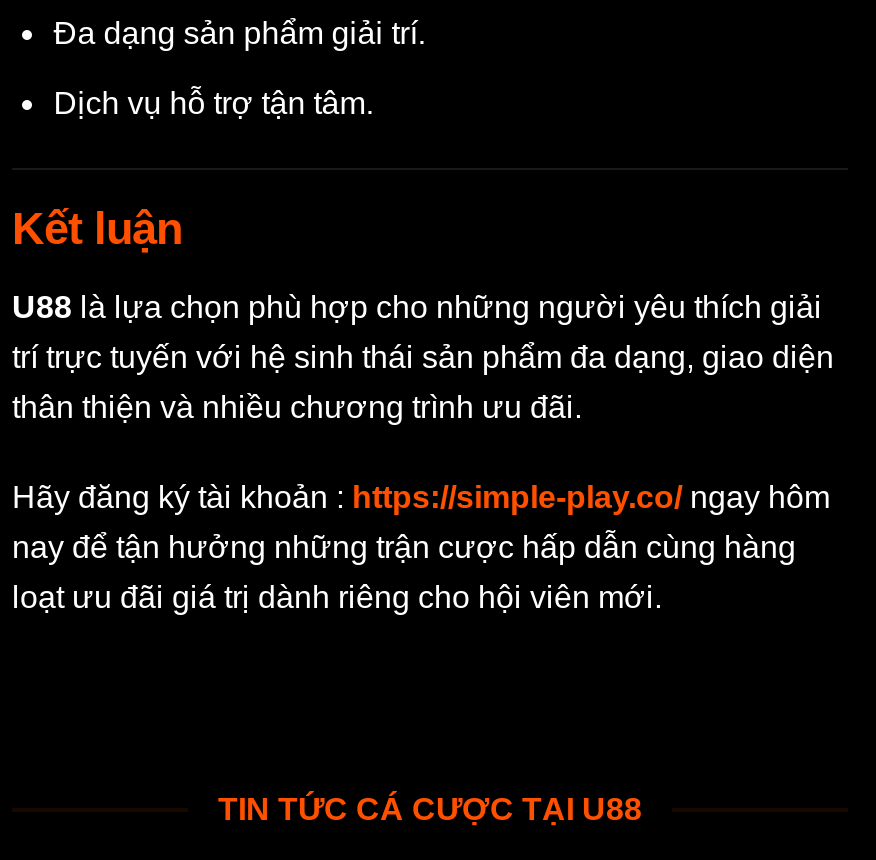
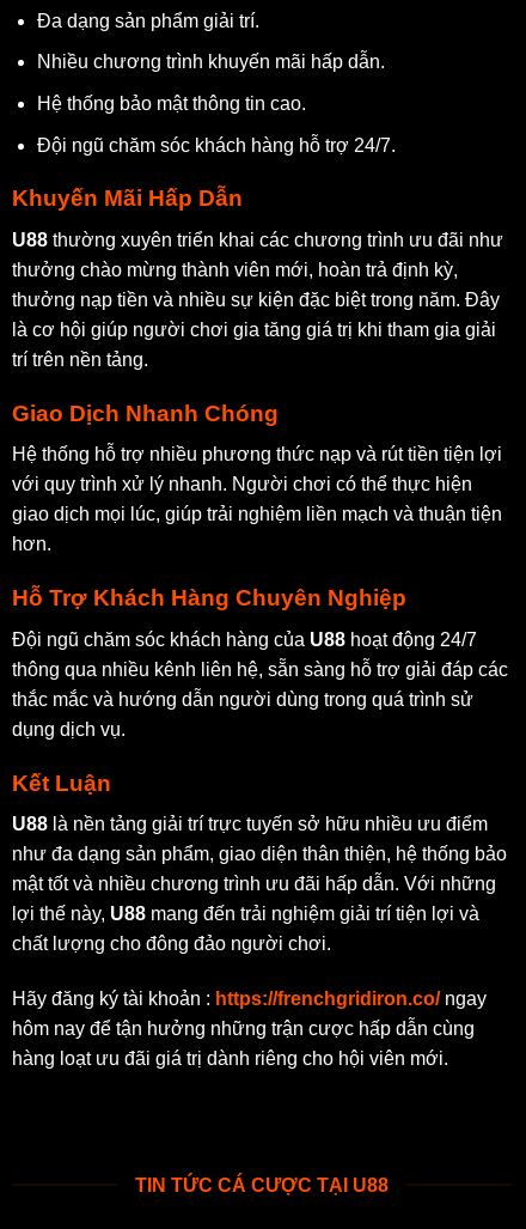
[12,85,834,614] Dịch vụ hỗ trợ tận tâm. | Kết luận | U88 là lựa chọn phù hợp cho những người yêu thích giải | trí trực tuyến với hệ sinh thái sản phẩm đa dạng, giao diện | thân thiện và nhiều chương trình ưu đãi. | Hãy đăng ký tài khoản : https://simple-play.co/ ngay hôm | nay để tận hưởng những trận cược hấp dẫn cùng hàng | loạt ưu đãi giá trị dành riêng cho hội viên mới. -> [12,52,508,1069] Nhiều chương trình khuyến mãi hấp dẫn. | Hệ thống bảo mật thông tin cao. | Đội ngũ chăm sóc khách hàng hỗ trợ 24/7. | Khuyến Mãi Hấp Dẫn | U88 thường xuyên triển khai các chương trình ưu đãi như | thưởng chào mừng thành viên mới, hoàn trả định kỳ, | thưởng nạp tiền và nhiều sự kiện đặc biệt trong năm. Đây | là cơ hội giúp người chơi gia tăng giá trị khi tham gia giải | trí trên nền tảng. | Giao Dịch Nhanh Chóng | Hệ thống hỗ trợ nhiều phương thức nạp và rút tiền tiện lợi | với quy trình xử lý nhanh. Người chơi có thể thực hiện | giao dịch mọi lúc, giúp trải nghiệm liền mạch và thuận tiện | hơn. | Hỗ Trợ Khách Hàng Chuyên Nghiệp | Đội ngũ chăm sóc khách hàng của U88 hoạt động 24/7 | thông qua nhiều kênh liên hệ, sẵn sàng hỗ trợ giải đáp các | thắc mắc và hướng dẫn người dùng trong quá trình sử | dụng dịch vụ. | Kết Luận | U88 là nền tảng giải trí trực tuyến sở hữu nhiều ưu điểm | như đa dạng sản phẩm, giao diện thân thiện, hệ thống bảo | mật tốt và nhiều chương trình ưu đãi hấp dẫn. Với những | lợi thế này, U88 mang đến trải nghiệm giải trí tiện lợi và | chất lượng cho đông đảo người chơi. | Hãy đăng ký tài khoản : https://frenchgridiron.co/ ngay | hôm nay để tận hưởng những trận cược hấp dẫn cùng | hàng loạt ưu đãi giá trị dành riêng cho hội viên mới.

